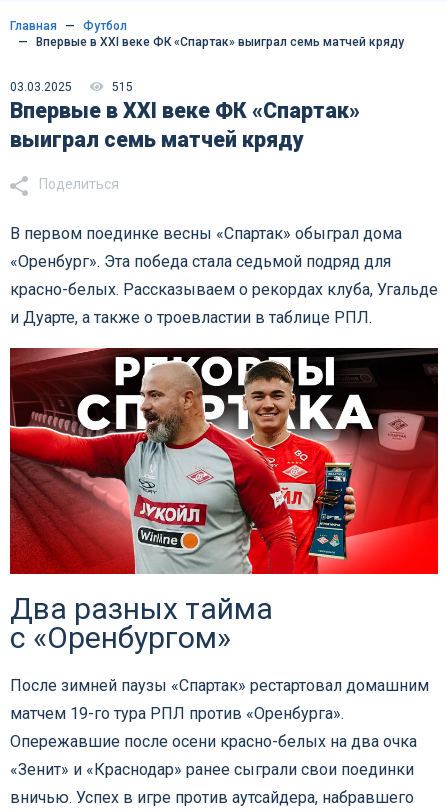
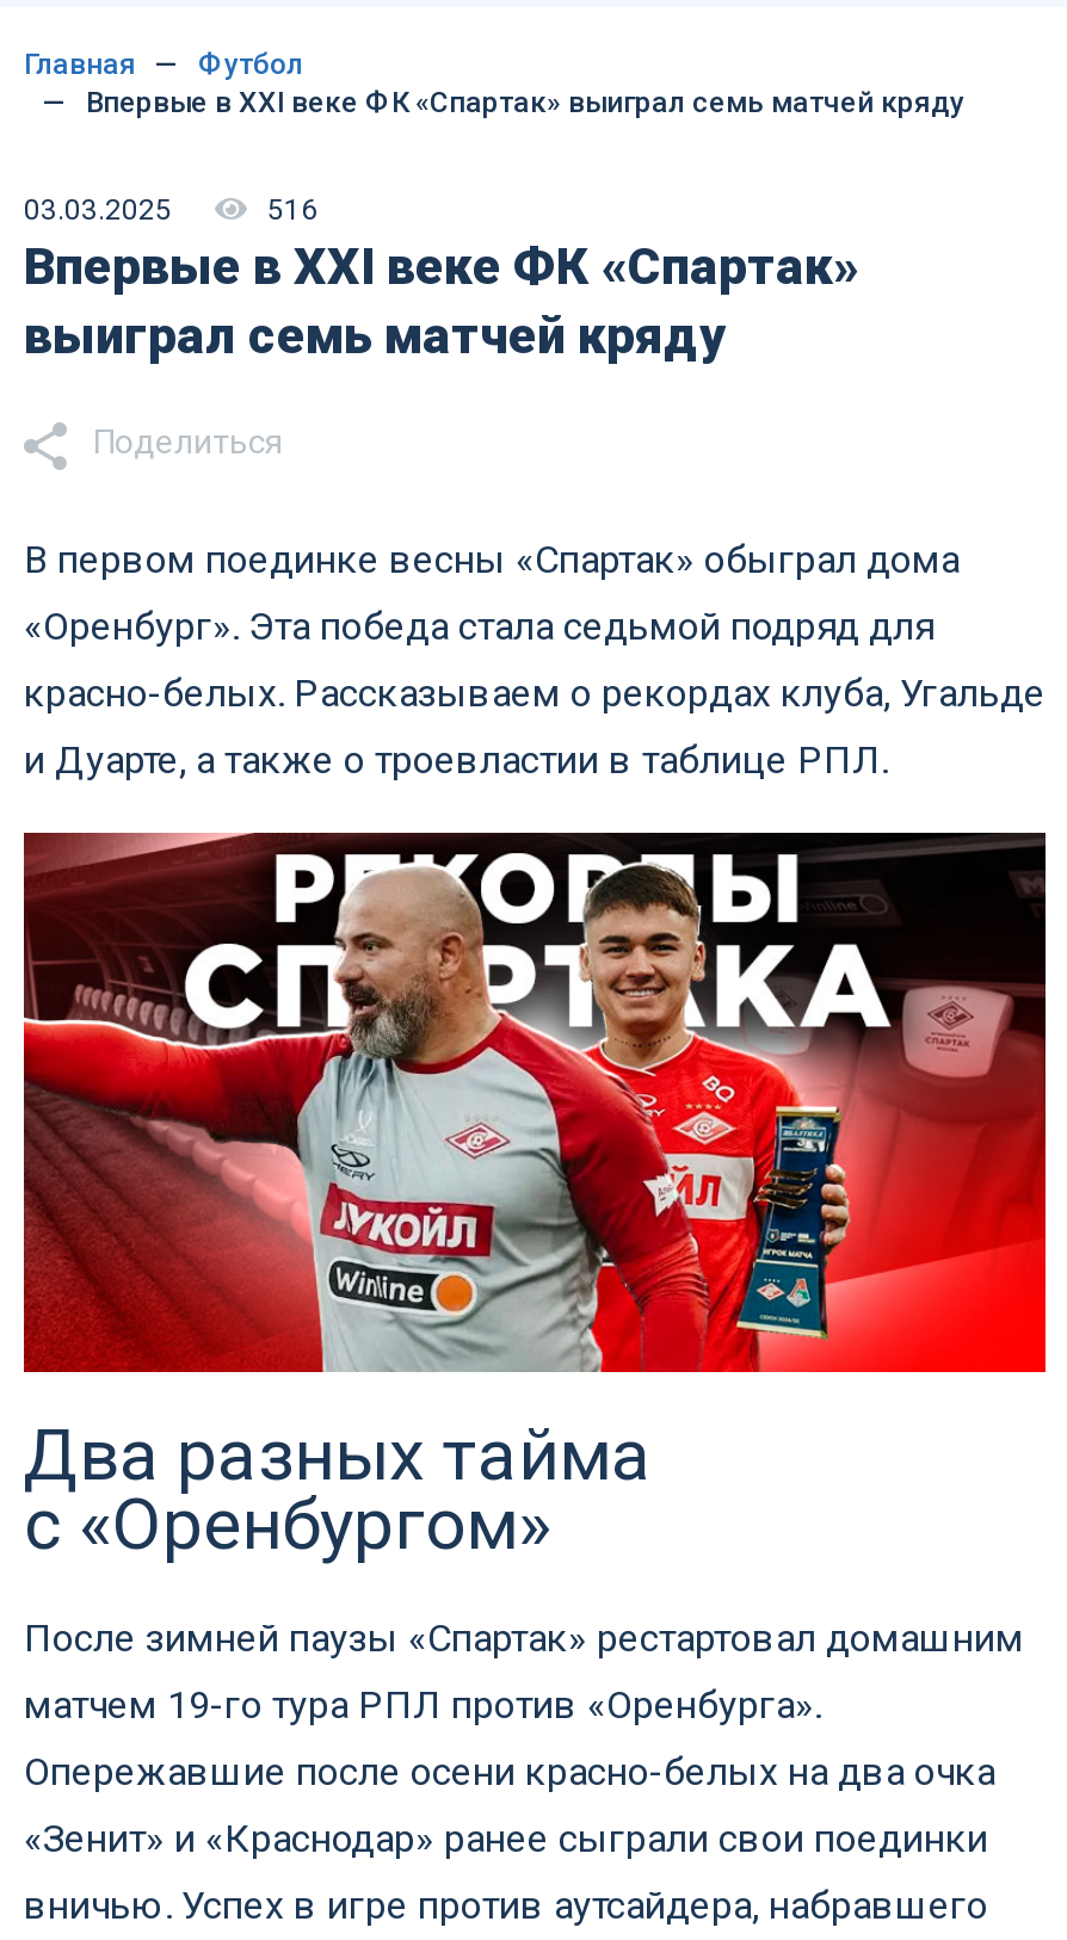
[109,80,133,94] 515 -> [260,193,317,227] 516

